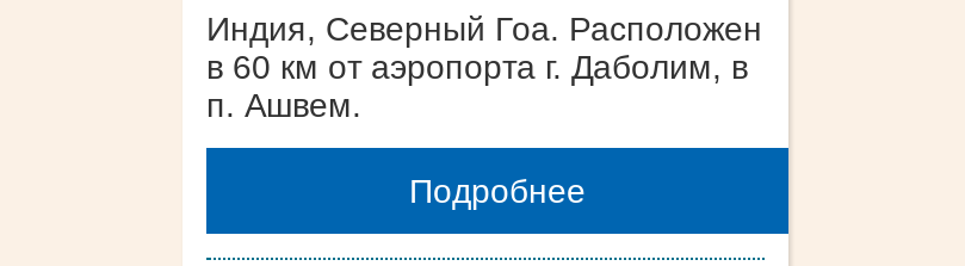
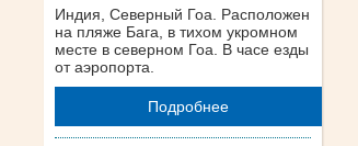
[206,49,748,125] в 60 км от аэропорта г. Даболим, в | п. Ашвем. -> [55,23,309,76] на пляже Бага, в тихом укромном | месте в северном Гоа. В часе езды | от аэропорта.

